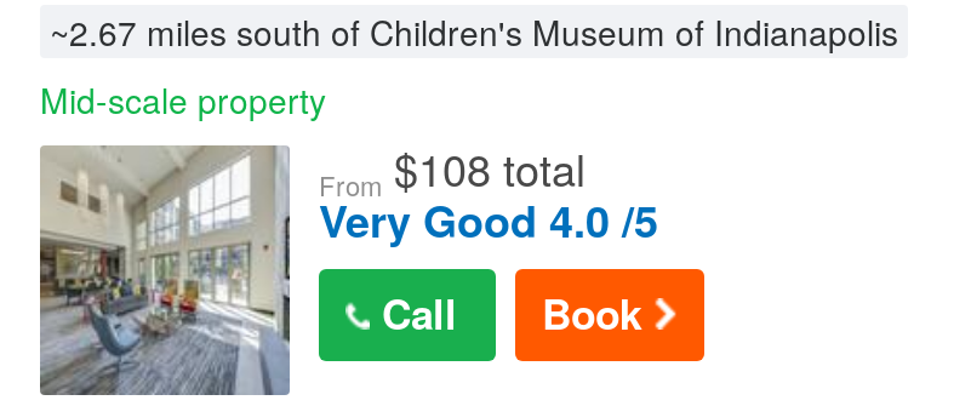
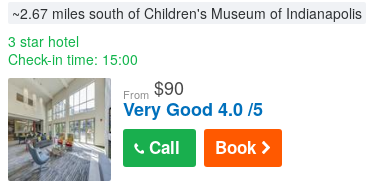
[40,75,586,204] Mid-scale property | From $108 total -> [8,31,184,102] 3 star hotel | Check-in time: 15:00 | From $90

